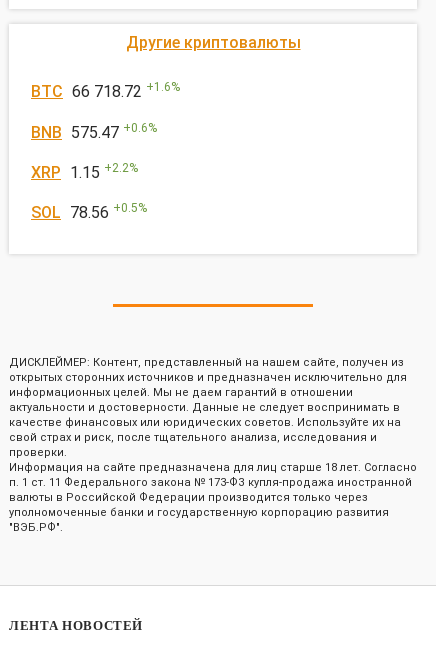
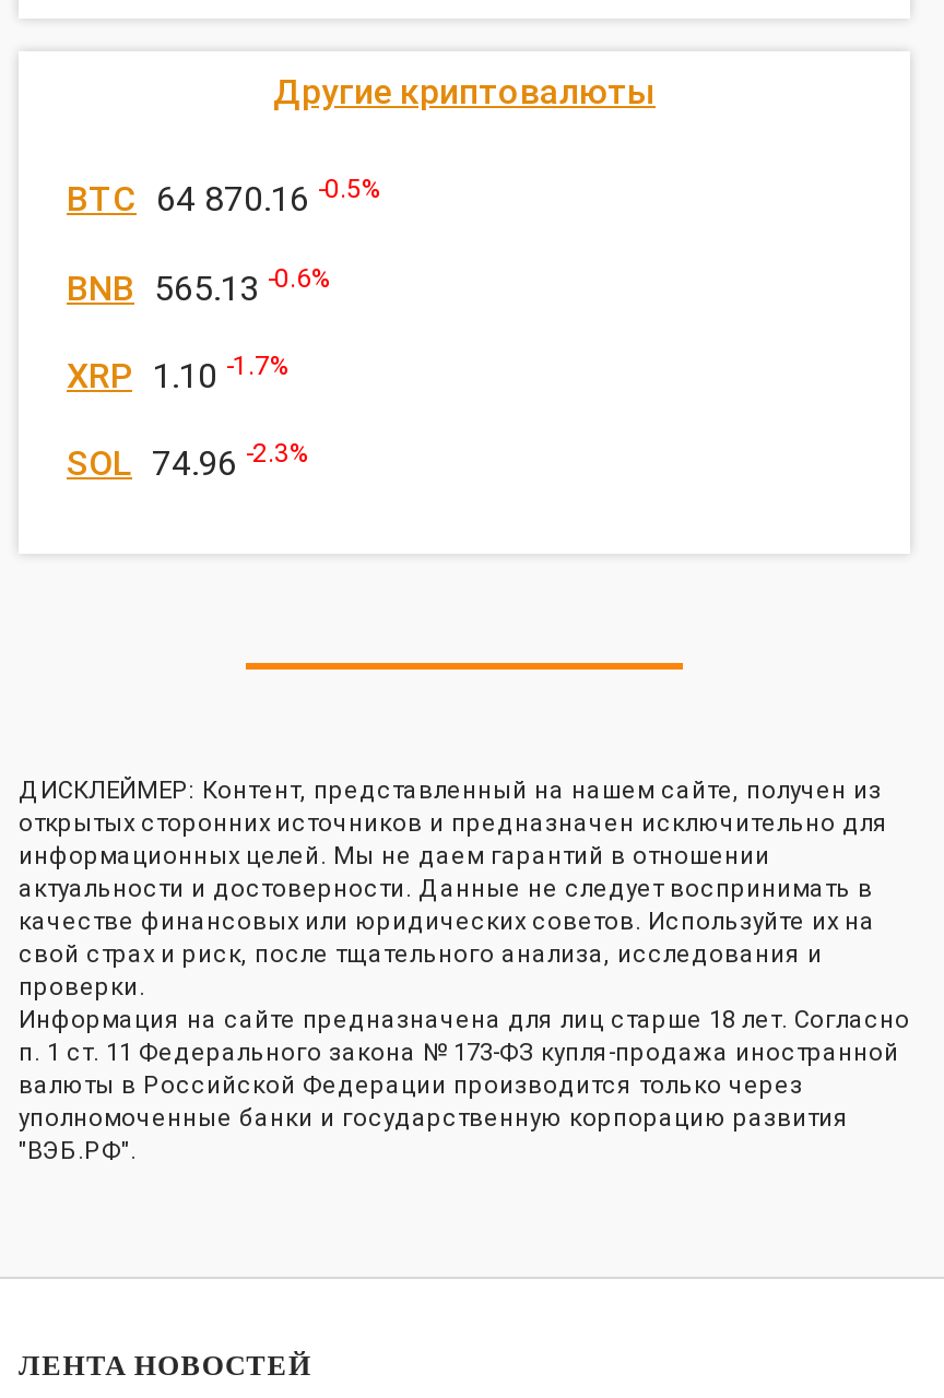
[31,80,180,101] BTC 66 718.72 + 1.6% -> [67,174,381,220] BTC 64 870.16 -0.5%
[31,121,157,142] BNB 575.47 +0.6% -> [67,262,331,308] BNB 565.13 -0.6%
[31,161,138,182] XRP 1.15 +2.2% -> [67,350,290,396] XRP 1.10 -1.7%
[31,201,147,222] SOL 78.56 +0.5% -> [67,439,309,484] SOL 74.96 -2.3%

